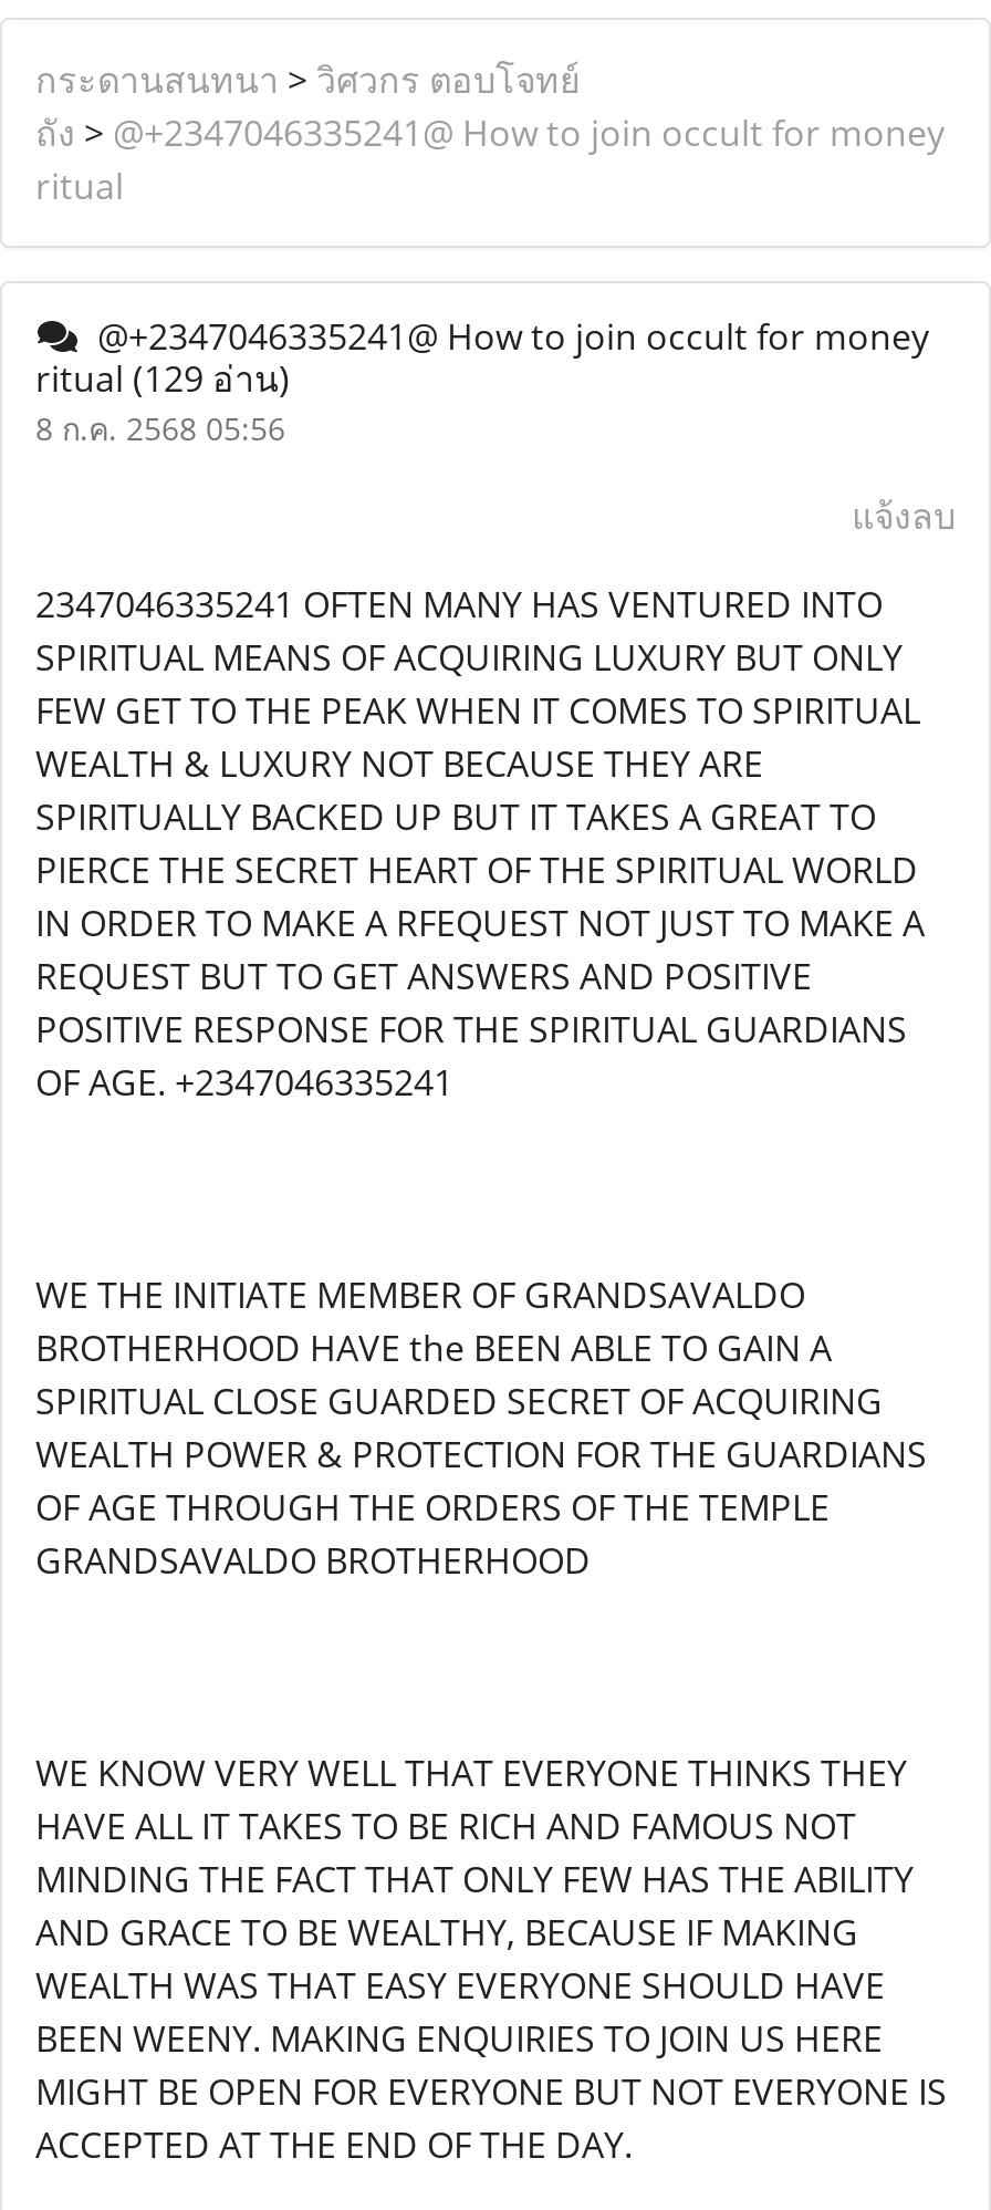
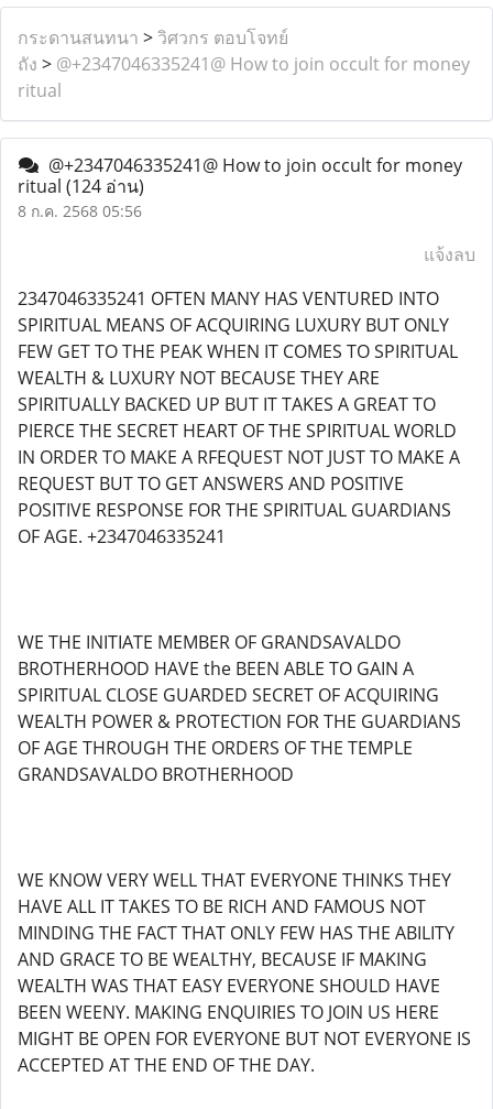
[35,354,290,403] ritual (129 อ่าน) -> [18,174,144,198] ritual (124 อ่าน)

